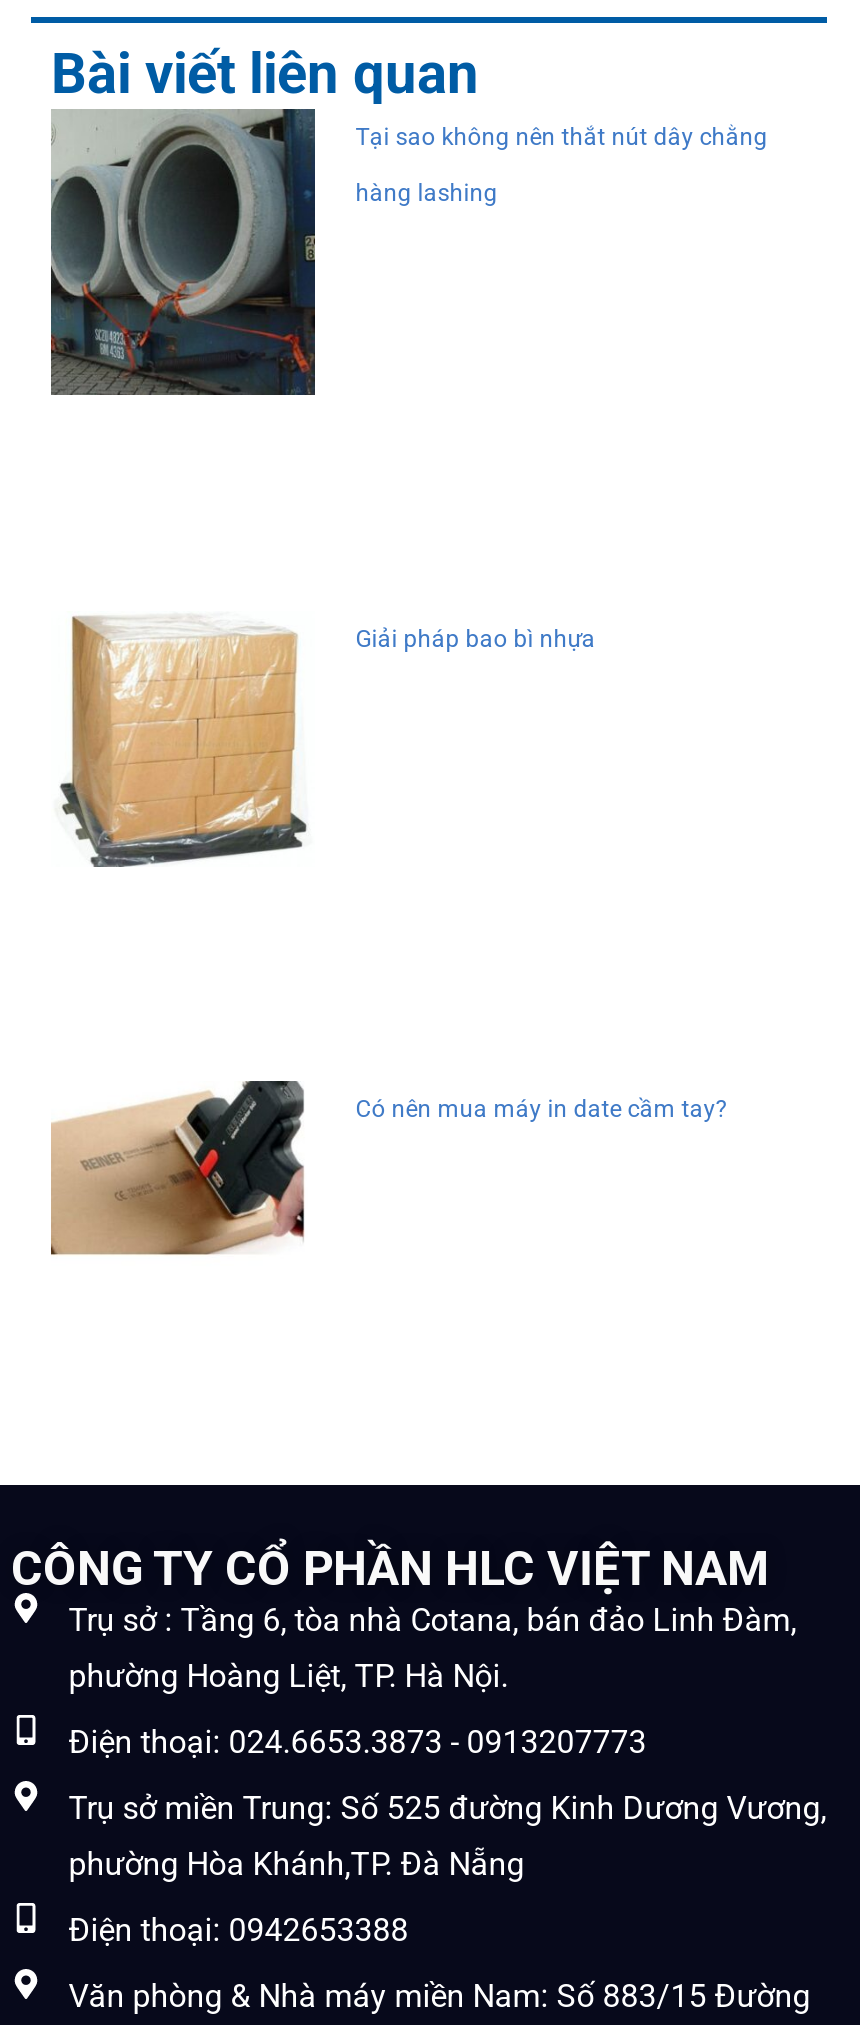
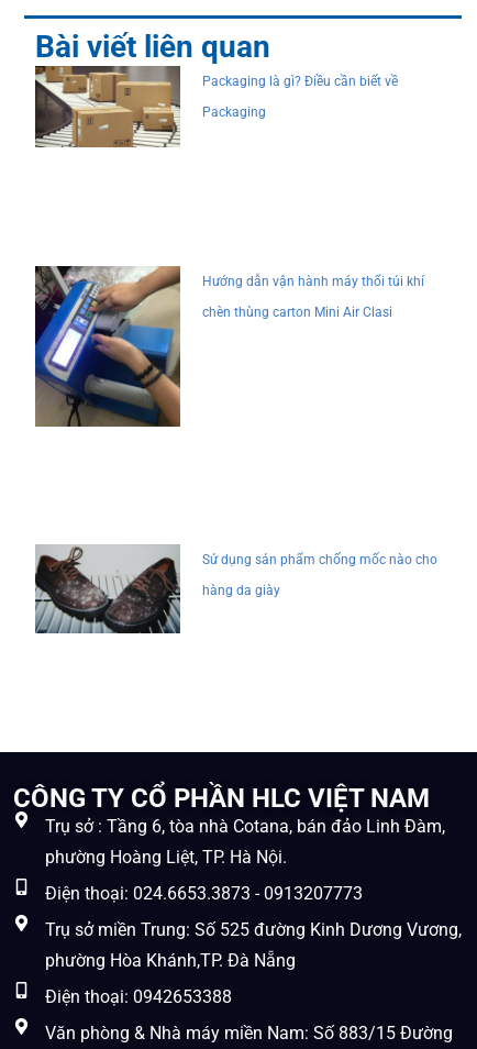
[49,111,768,397] [image] | Tại sao không nên thắt nút dây chằng | hàng lashing -> [35,67,398,153] [image] | Packaging là gì? Điều cần biết về | Packaging
[51,601,596,869] [image] | Giải pháp bao bì nhựa -> [34,265,425,428] [image] | Hướng dẫn vận hành máy thổi túi khí | chèn thùng carton Mini Air Clasi
[51,1079,728,1257] [image] | Có nên mua máy in date cầm tay? -> [34,544,438,634] [image] | Sử dụng sản phẩm chống mốc nào cho | hàng da giày

